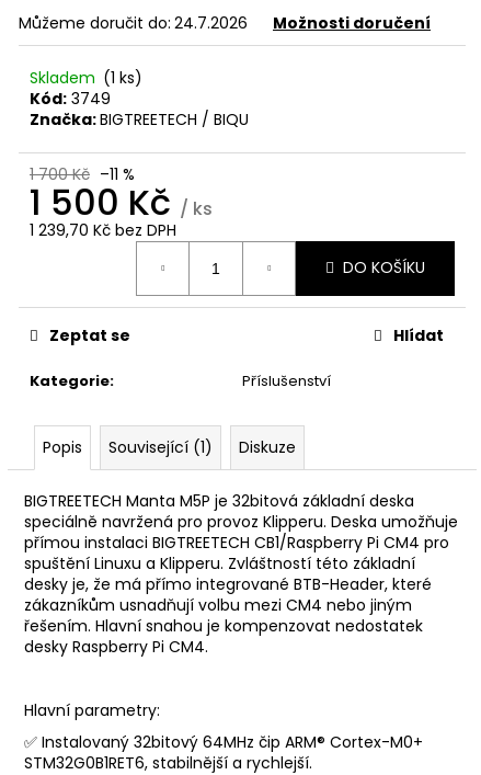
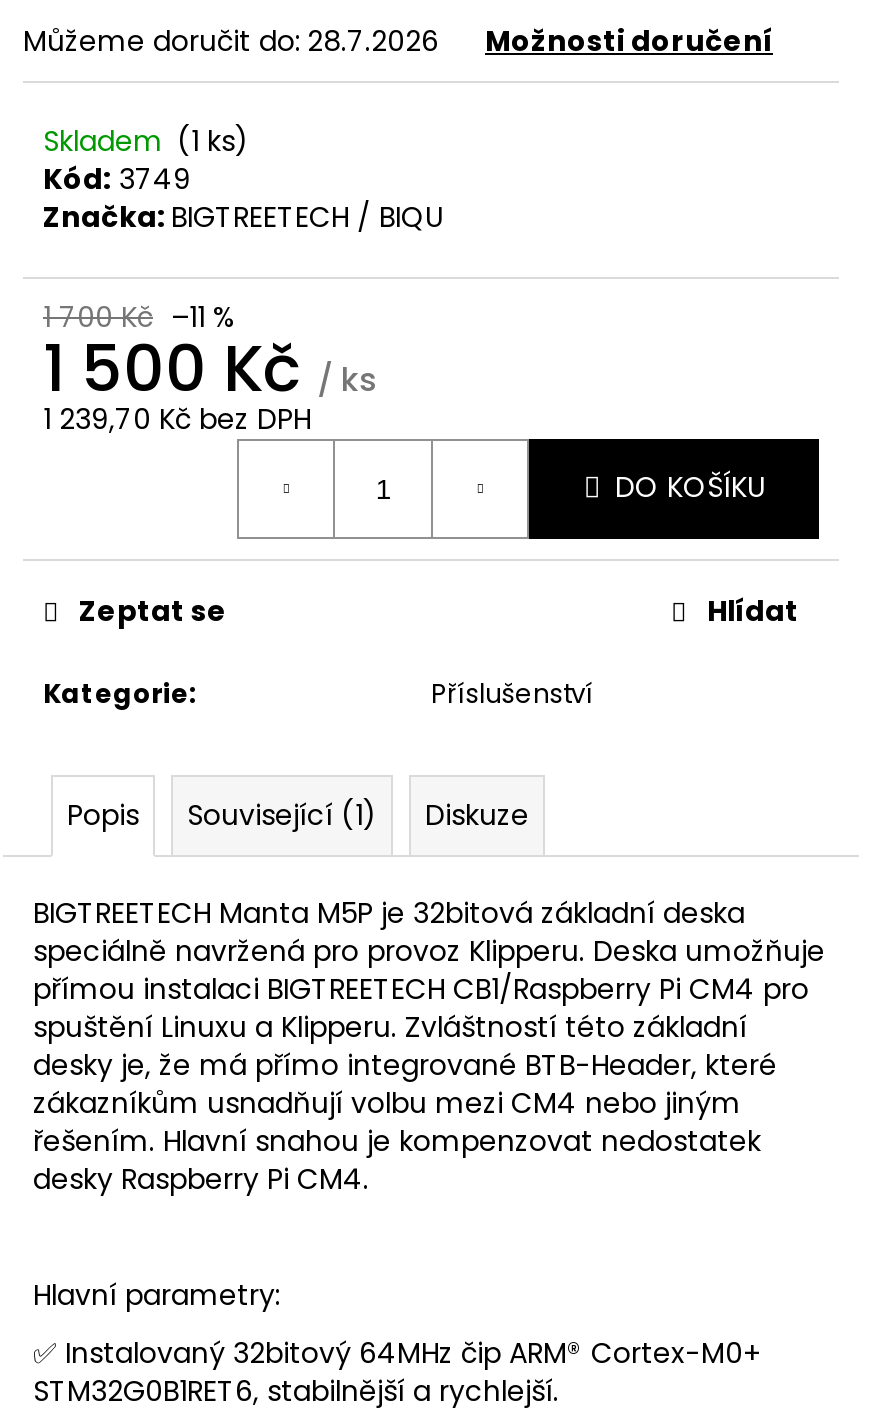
[19,12,248,33] Můžeme doručit do: 24.7.2026 -> [23,20,439,60] Můžeme doručit do: 28.7.2026

